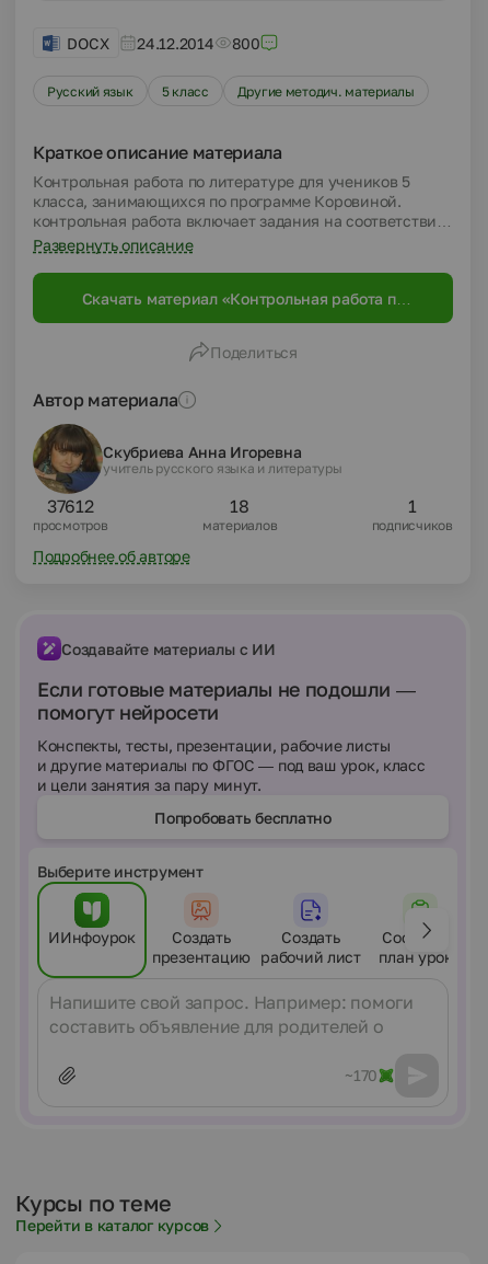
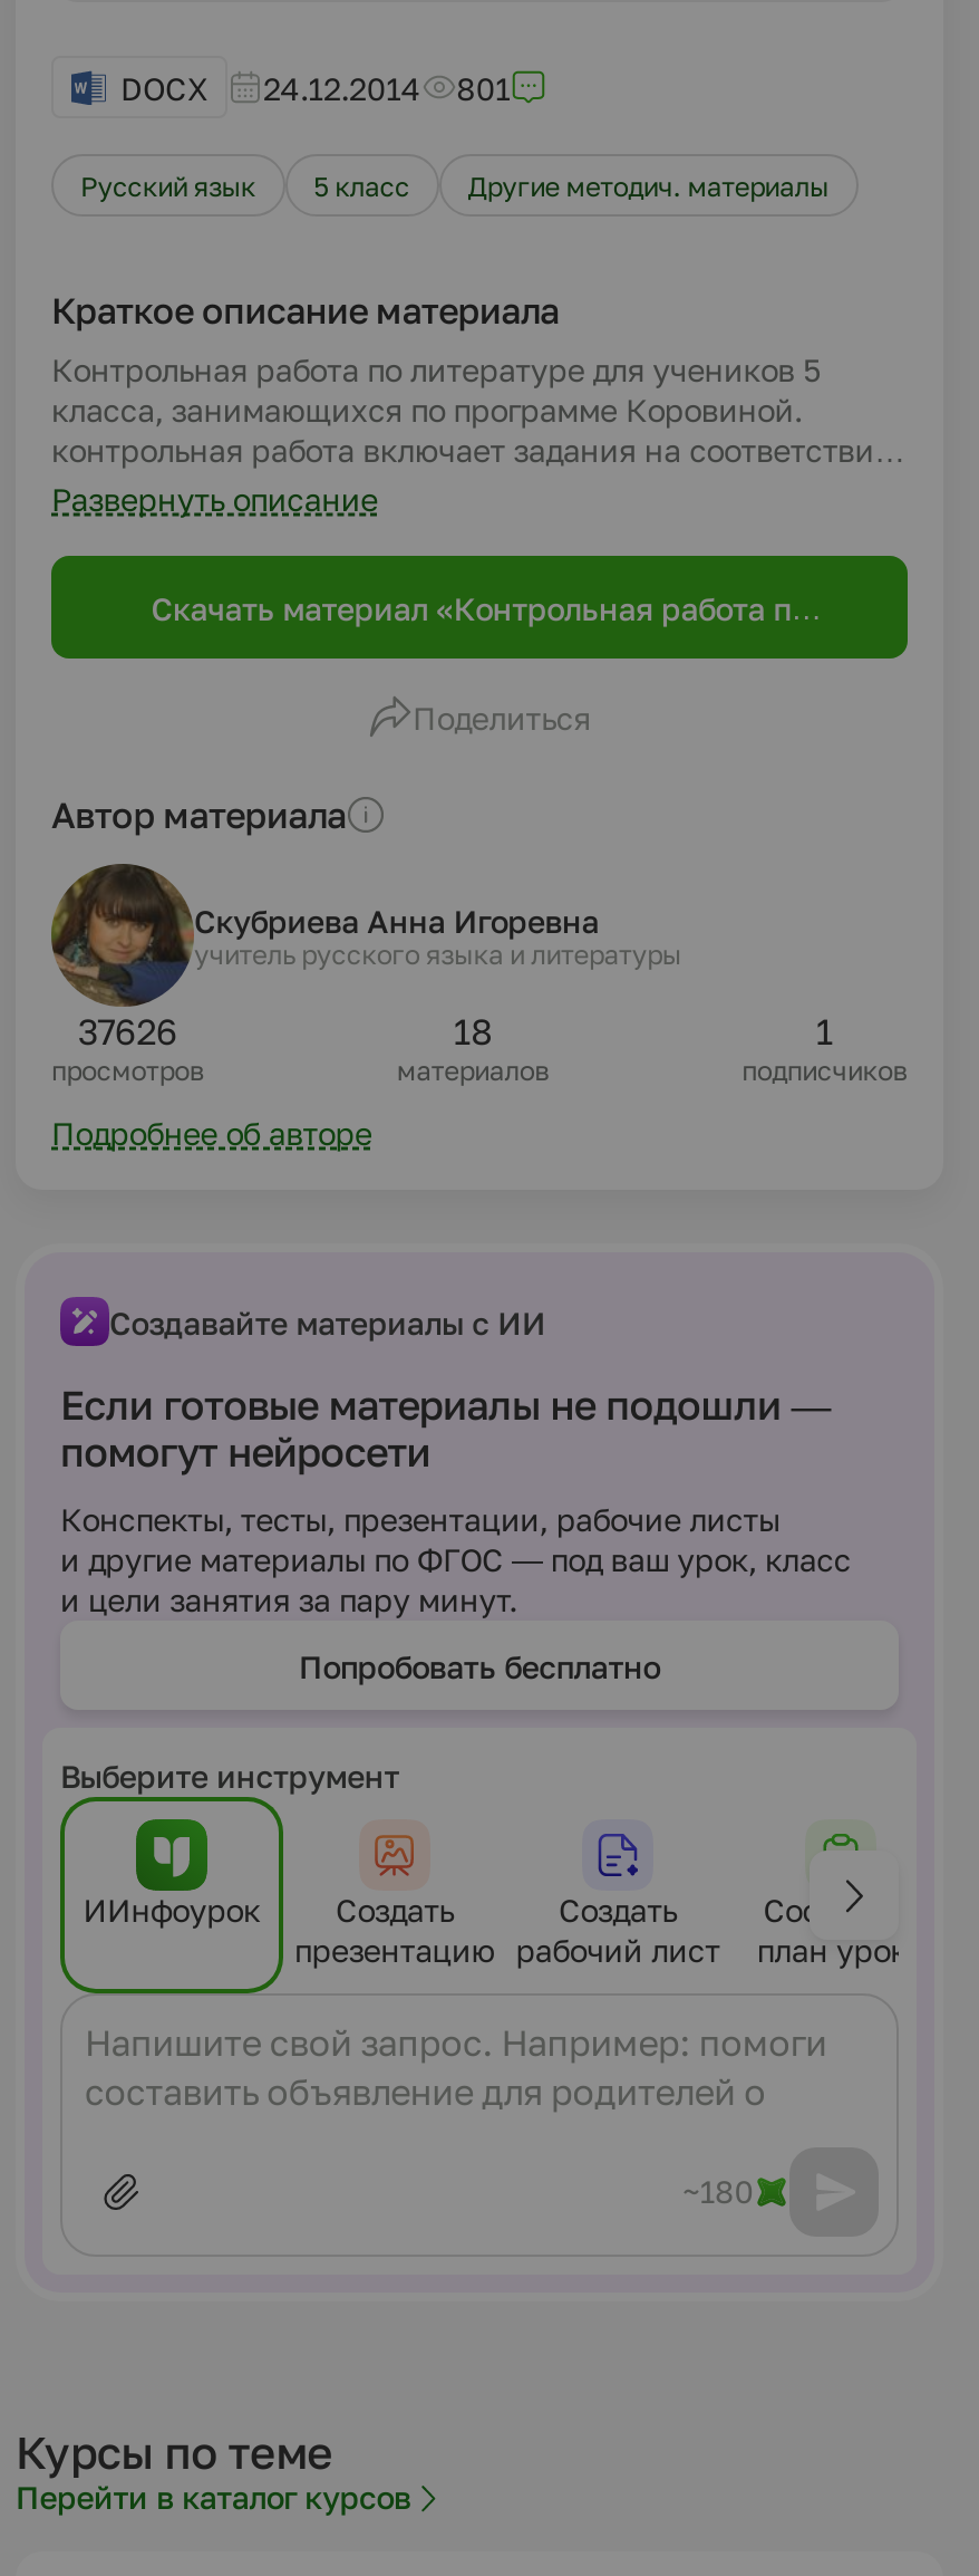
[67,33,260,52] DOCX 24.12.2014 800 -> [120,68,510,106] DOCX 24.12.2014 801
[47,495,94,517] 37612 -> [78,1009,178,1054] 37626
[345,1066,377,1084] ~170 -> [683,2172,754,2210] ~180

